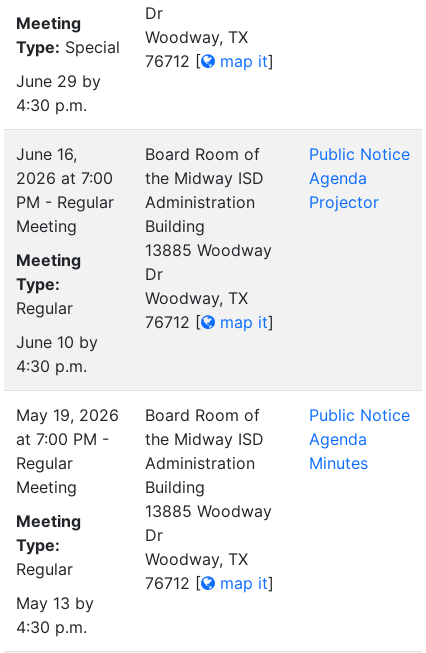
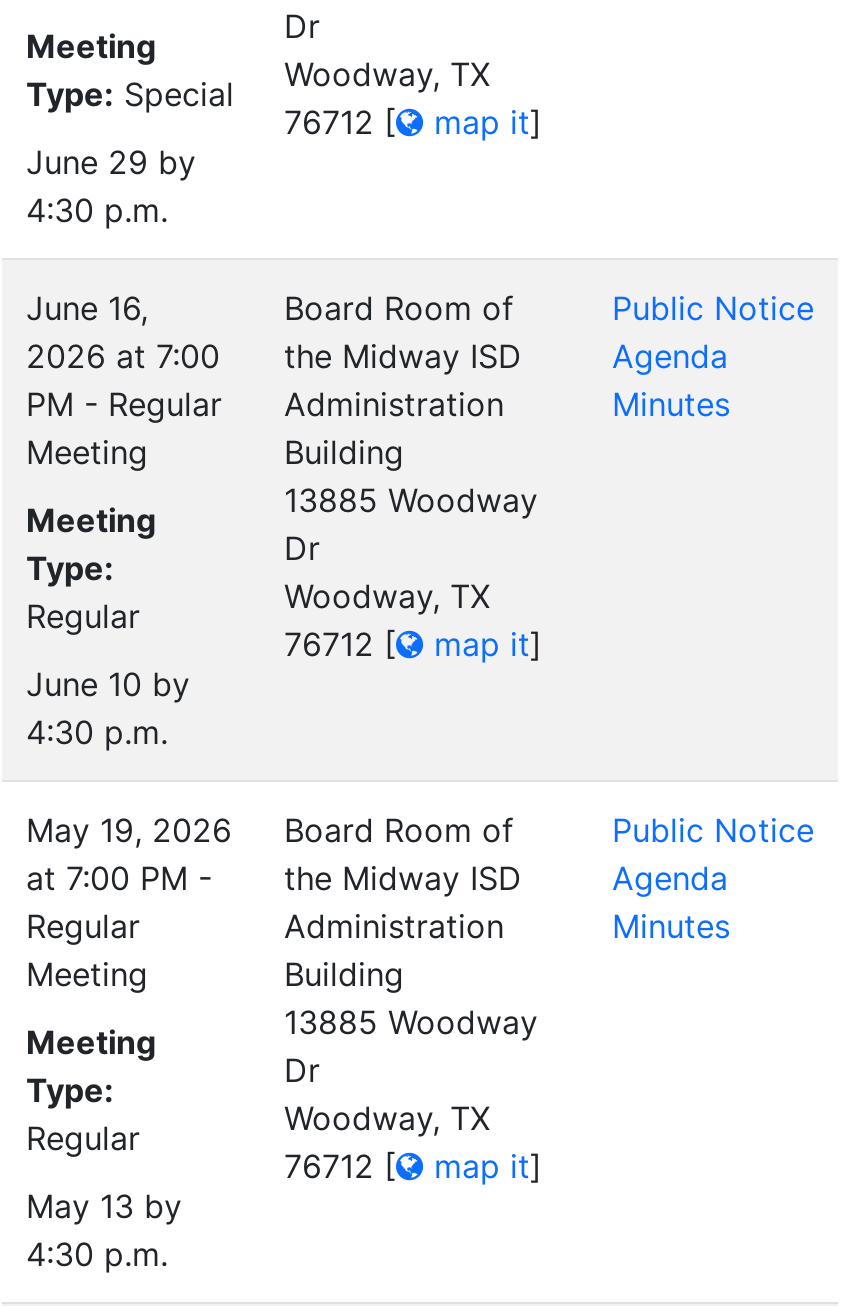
[309,192,379,212] Projector -> [612,384,730,424] Minutes

